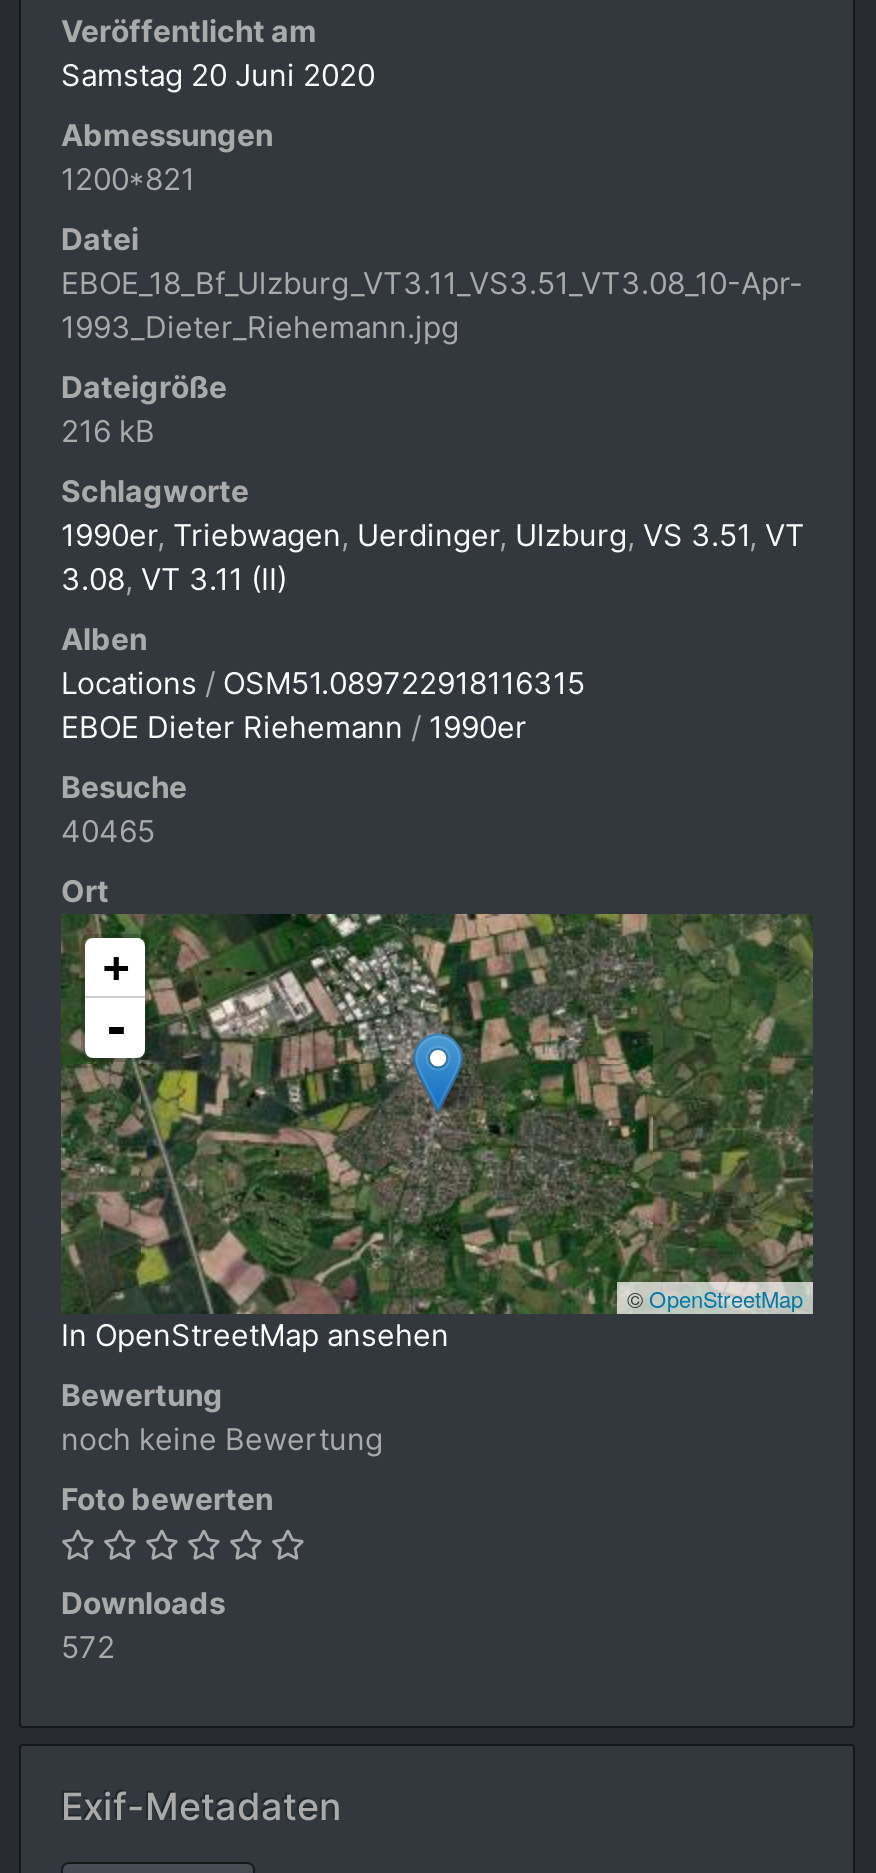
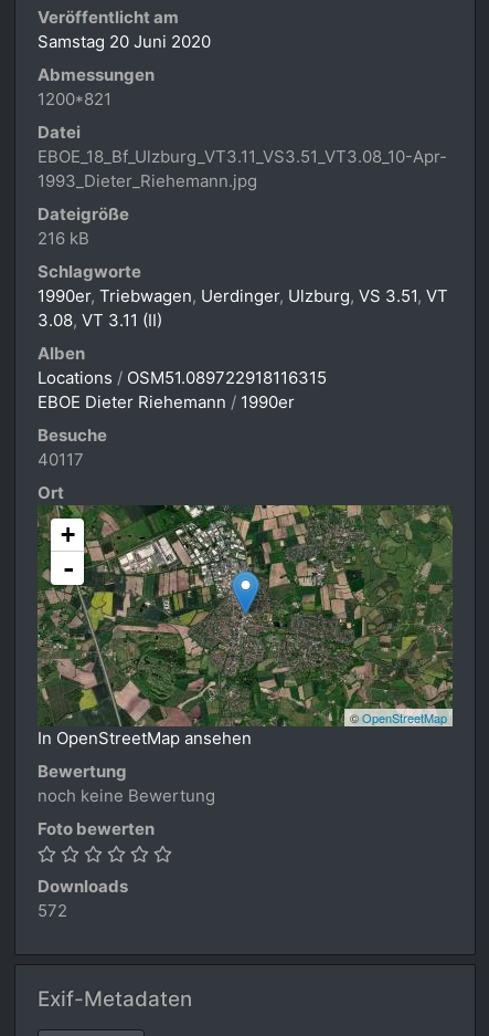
[61,811,155,849] 40465 -> [38,448,84,469] 40117

